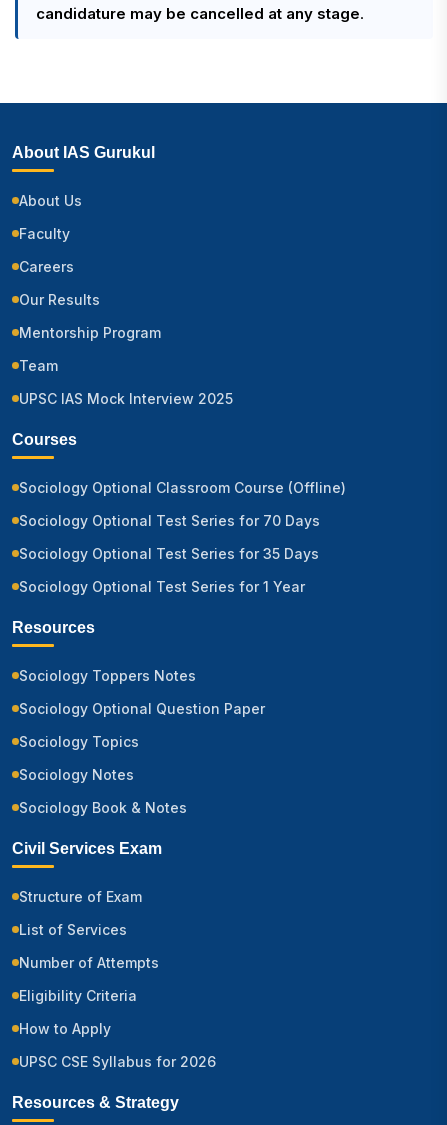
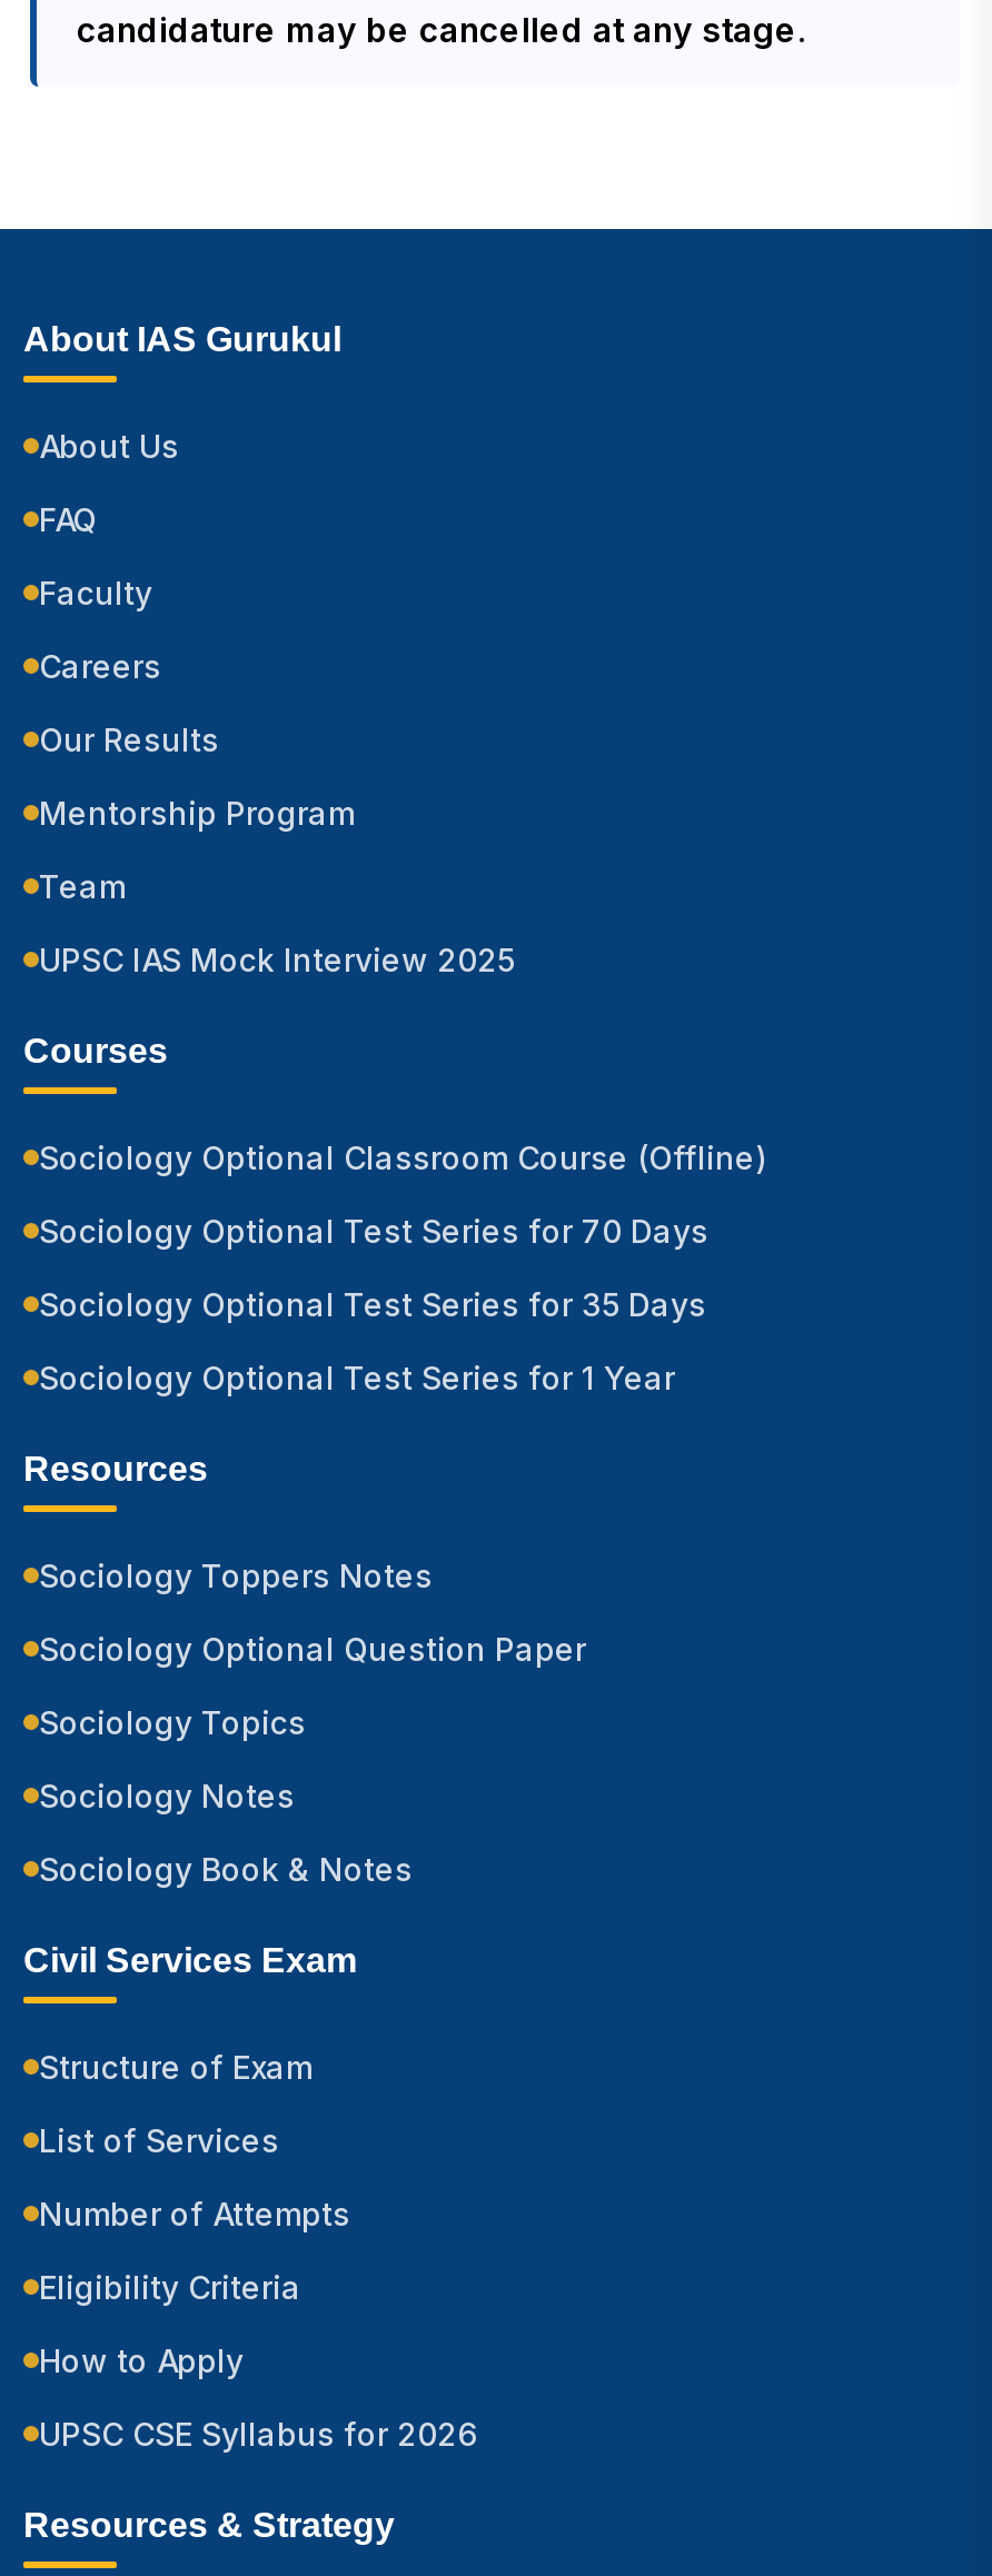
none -> [39,501,97,538] FAQ

